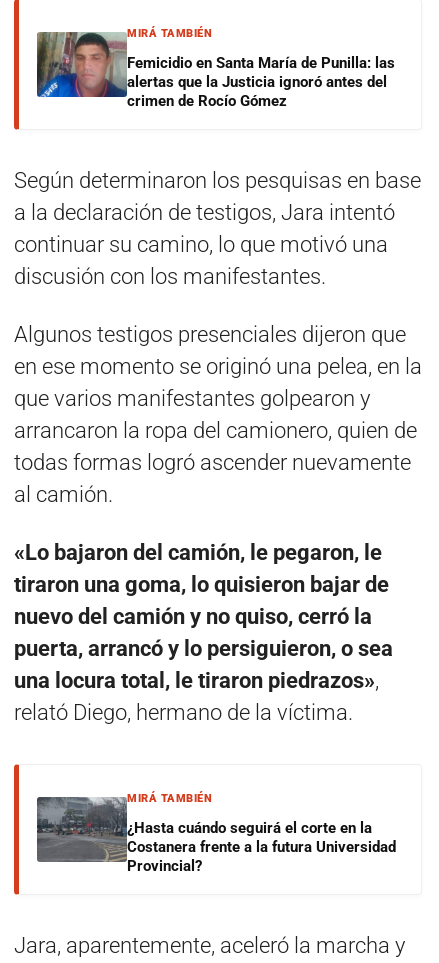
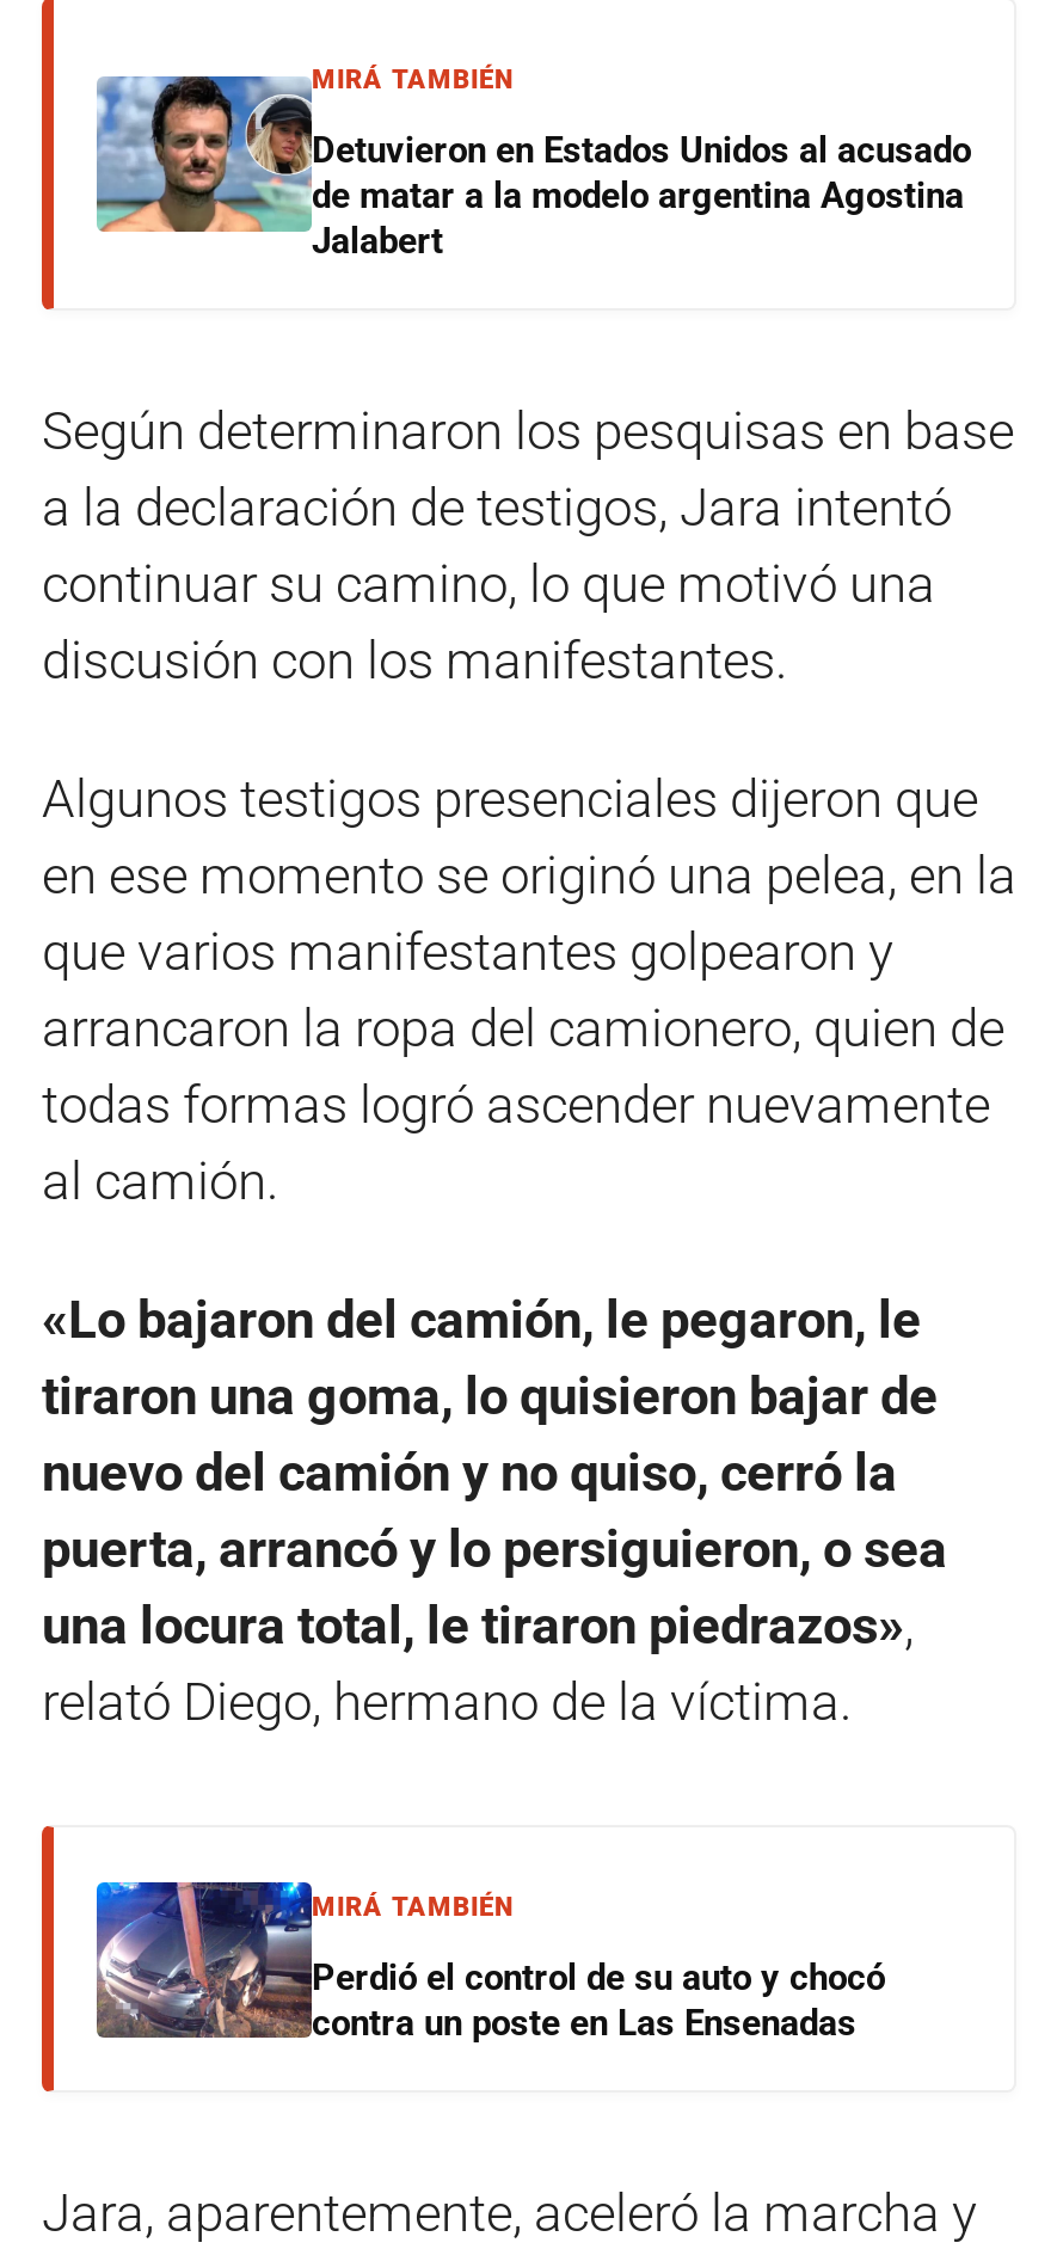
[36,31,395,110] [image] | Femicidio en Santa María de Punilla: las | alertas que la Justicia ignoró antes del | crimen de Rocío Gómez -> [94,74,971,263] [image] | Detuvieron en Estados Unidos al acusado | de matar a la modelo argentina Agostina | Jalabert
[36,788,396,875] [image] | ¿Hasta cuándo seguirá el corte en la | Costanera frente a la futura Universidad | Provincial? -> [94,1880,885,2045] [image] | Perdió el control de su auto y chocó | contra un poste en Las Ensenadas

